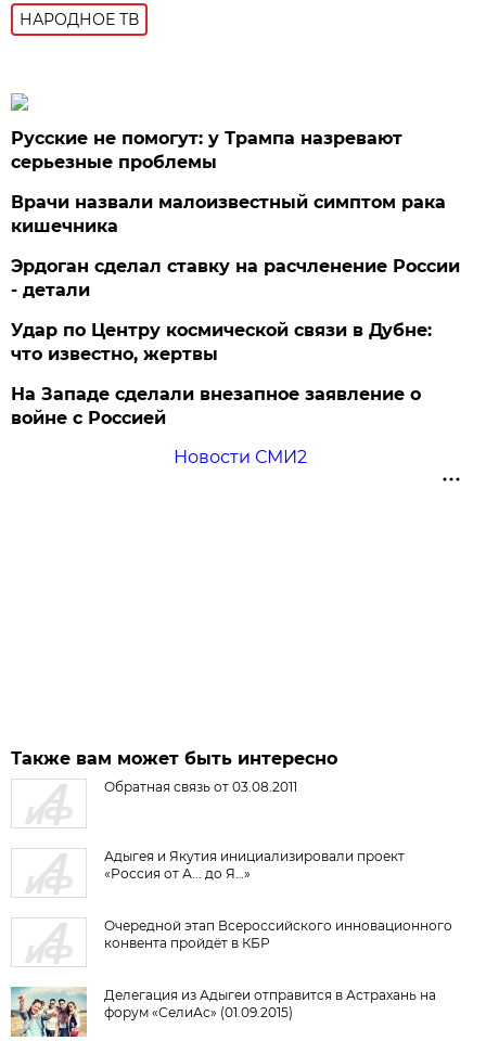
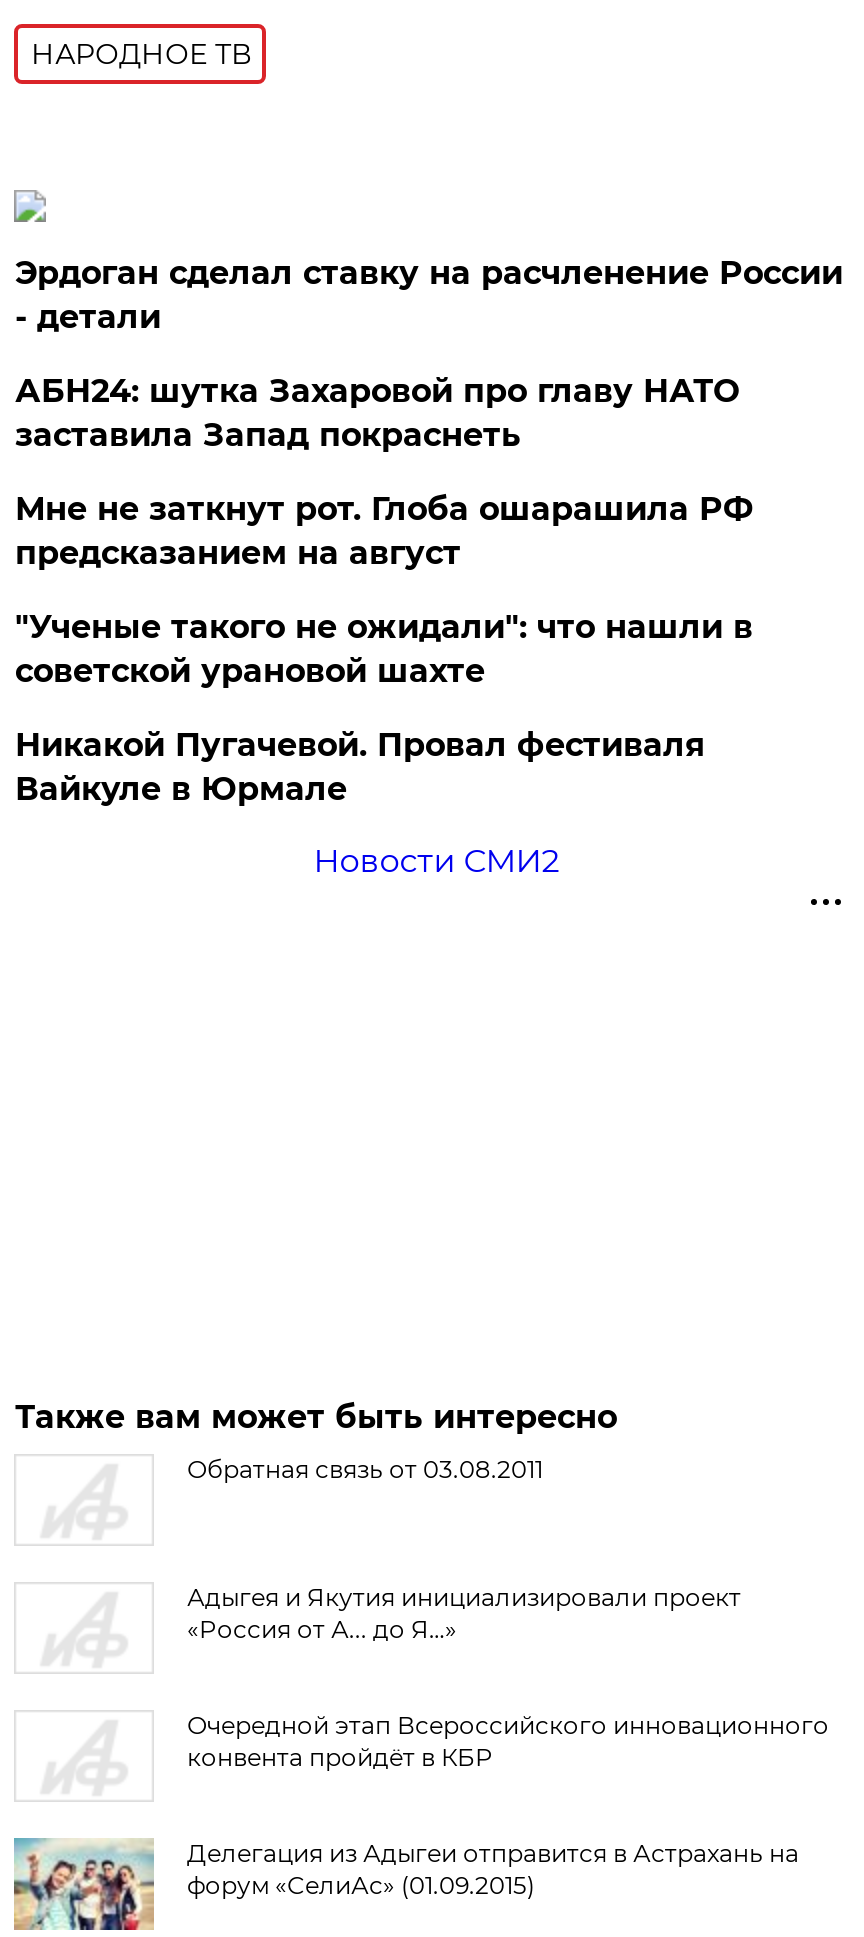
[11,128,446,237] Русские не помогут: у Трампа назревают | серьезные проблемы | Врачи назвали малоизвестный симптом рака | кишечника -> none
moved [11,256,460,300] -> [15,254,843,336]: Эрдоган сделал ставку на расчленение России | - детали
[11,320,432,428] Удар по Центру космической связи в Дубне: | что известно, жертвы | На Западе сделали внезапное заявление о | войне с Россией -> [15,372,753,808] АБН24: шутка Захаровой про главу НАТО | заставила Запад покраснеть | Мне не заткнут рот. Глоба ошарашила РФ | предсказанием на август | "Ученые такого не ожидали": что нашли в | советской урановой шахте | Никакой Пугачевой. Провал фестиваля | Вайкуле в Юрмале

